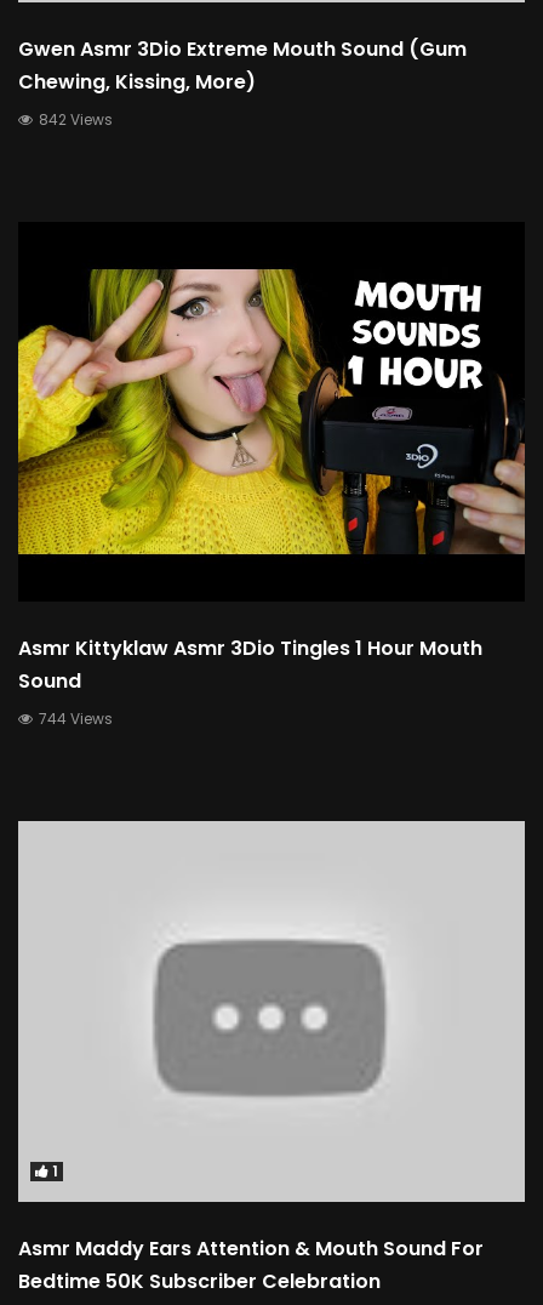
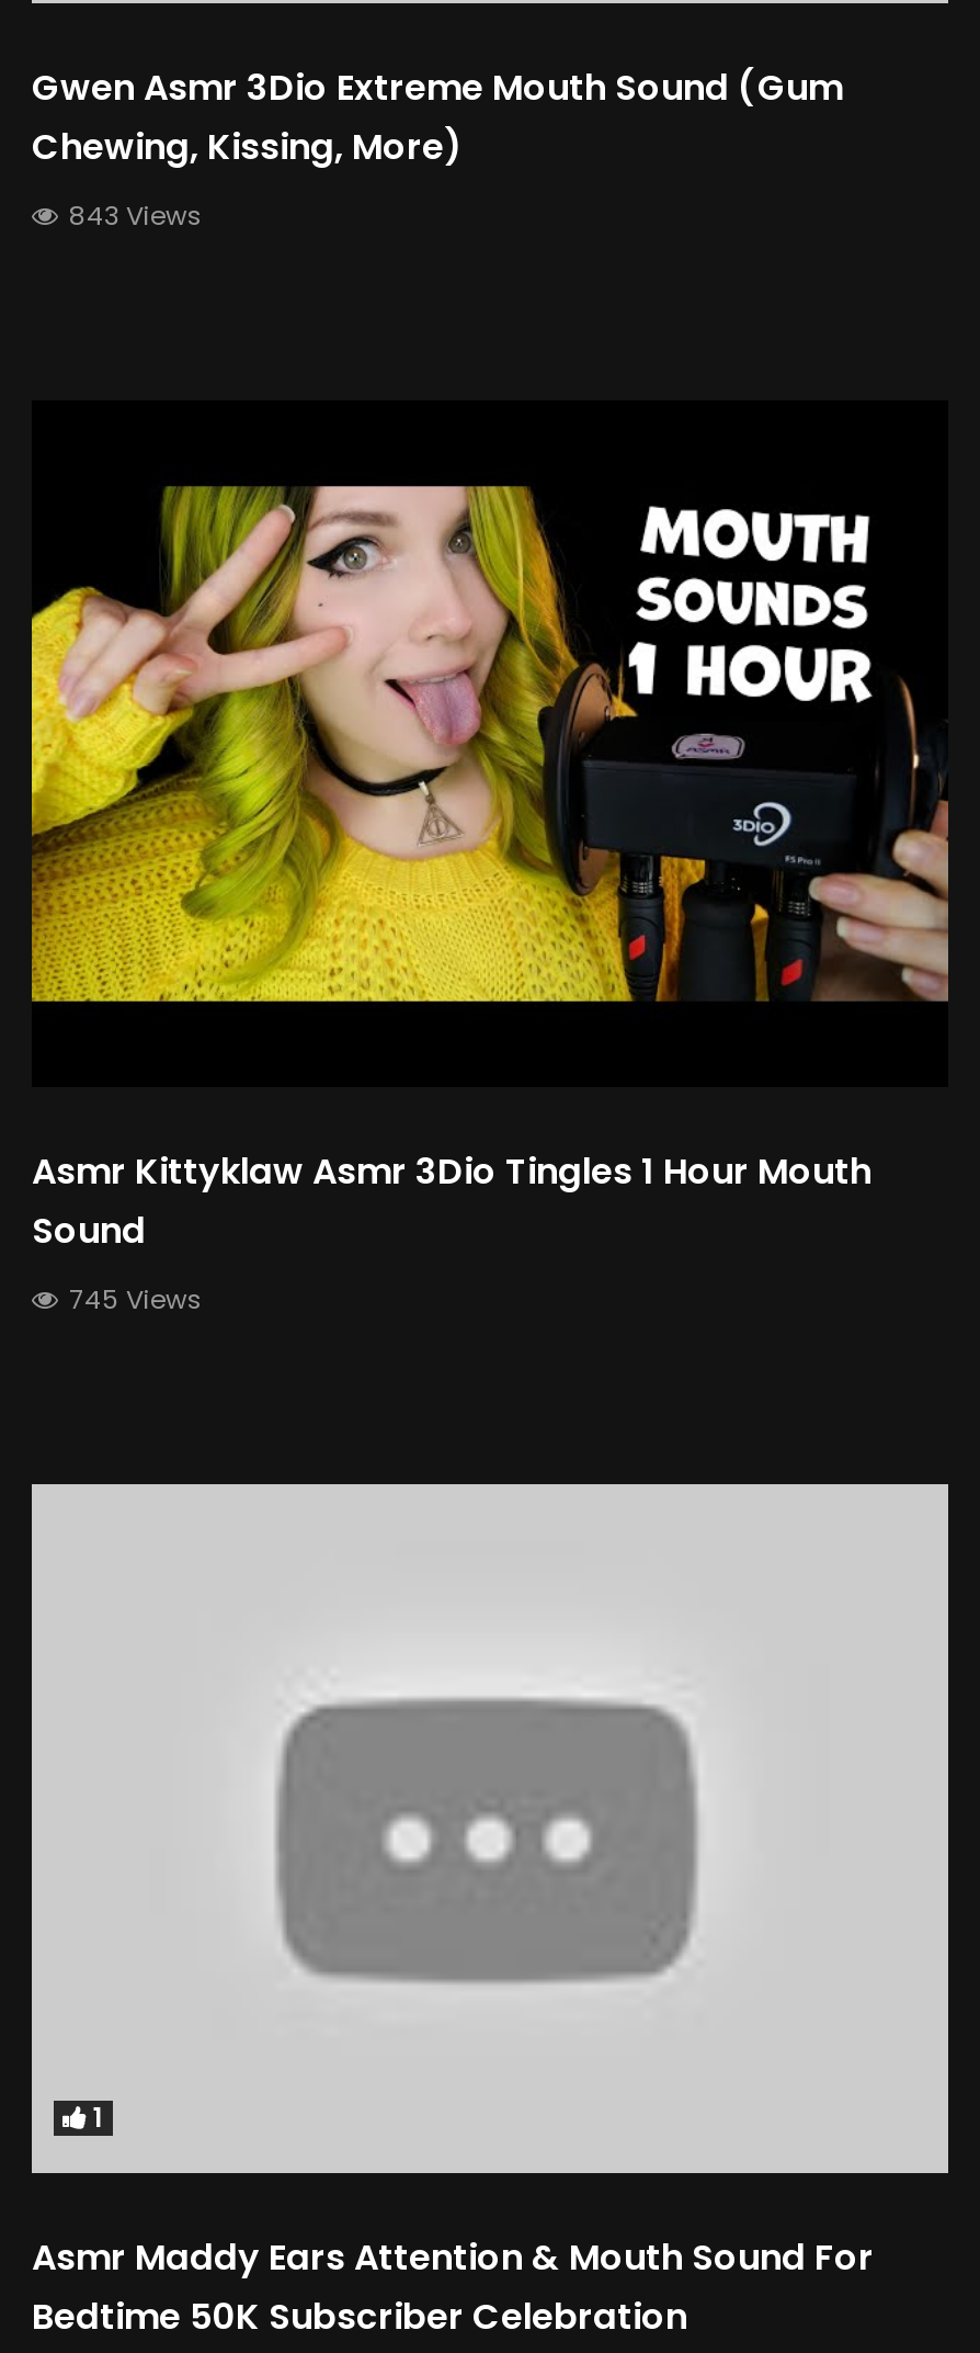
[39,109,113,129] 842 Views -> [69,195,203,233] 843 Views
[39,708,113,729] 744 Views -> [69,1280,203,1317] 745 Views

